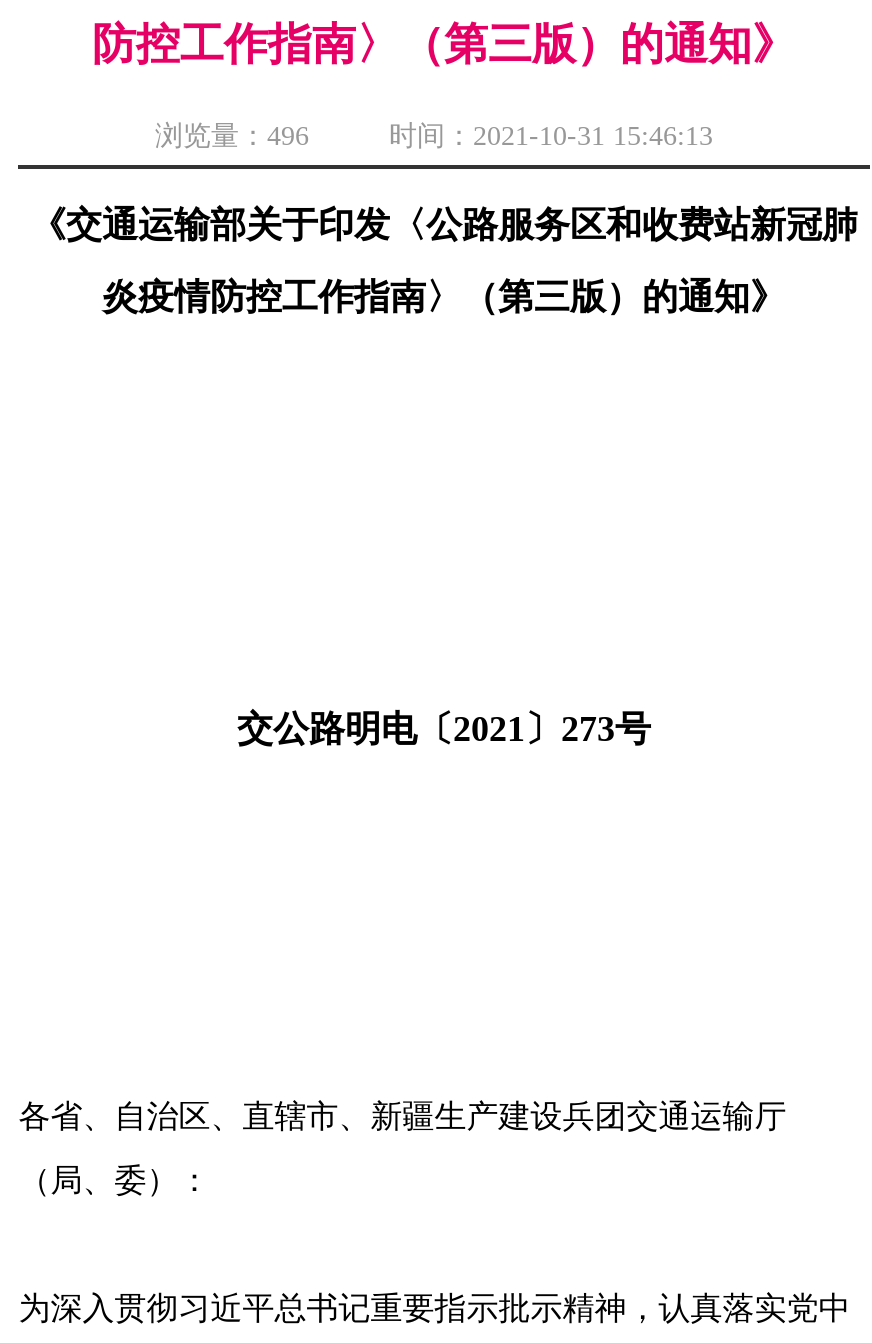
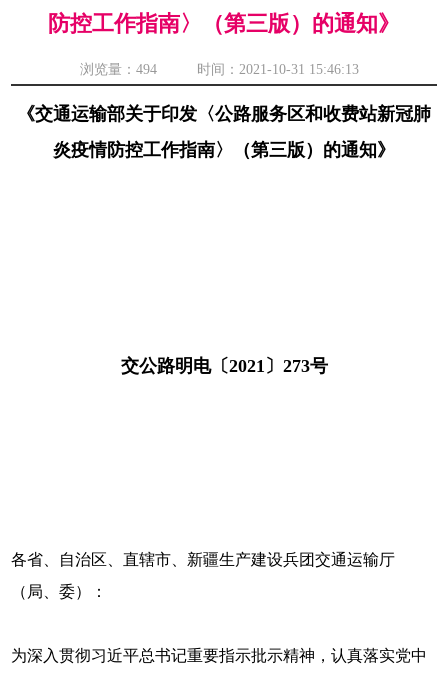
[155,121,713,151] 浏览量：496 时间：2021-10-31 15:46:13 -> [79,62,358,77] 浏览量：494 时间：2021-10-31 15:46:13

